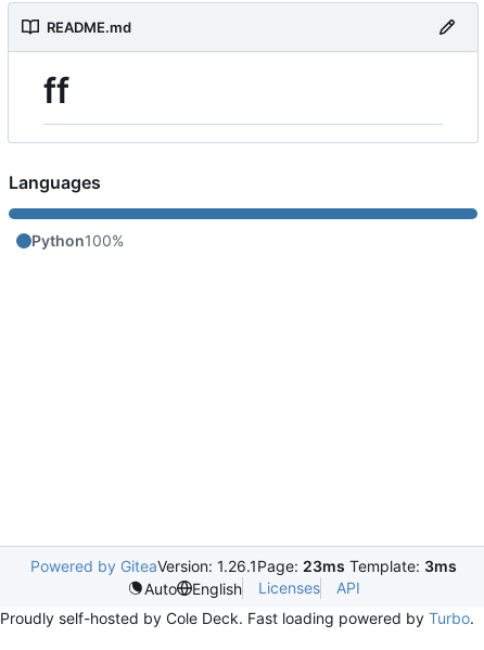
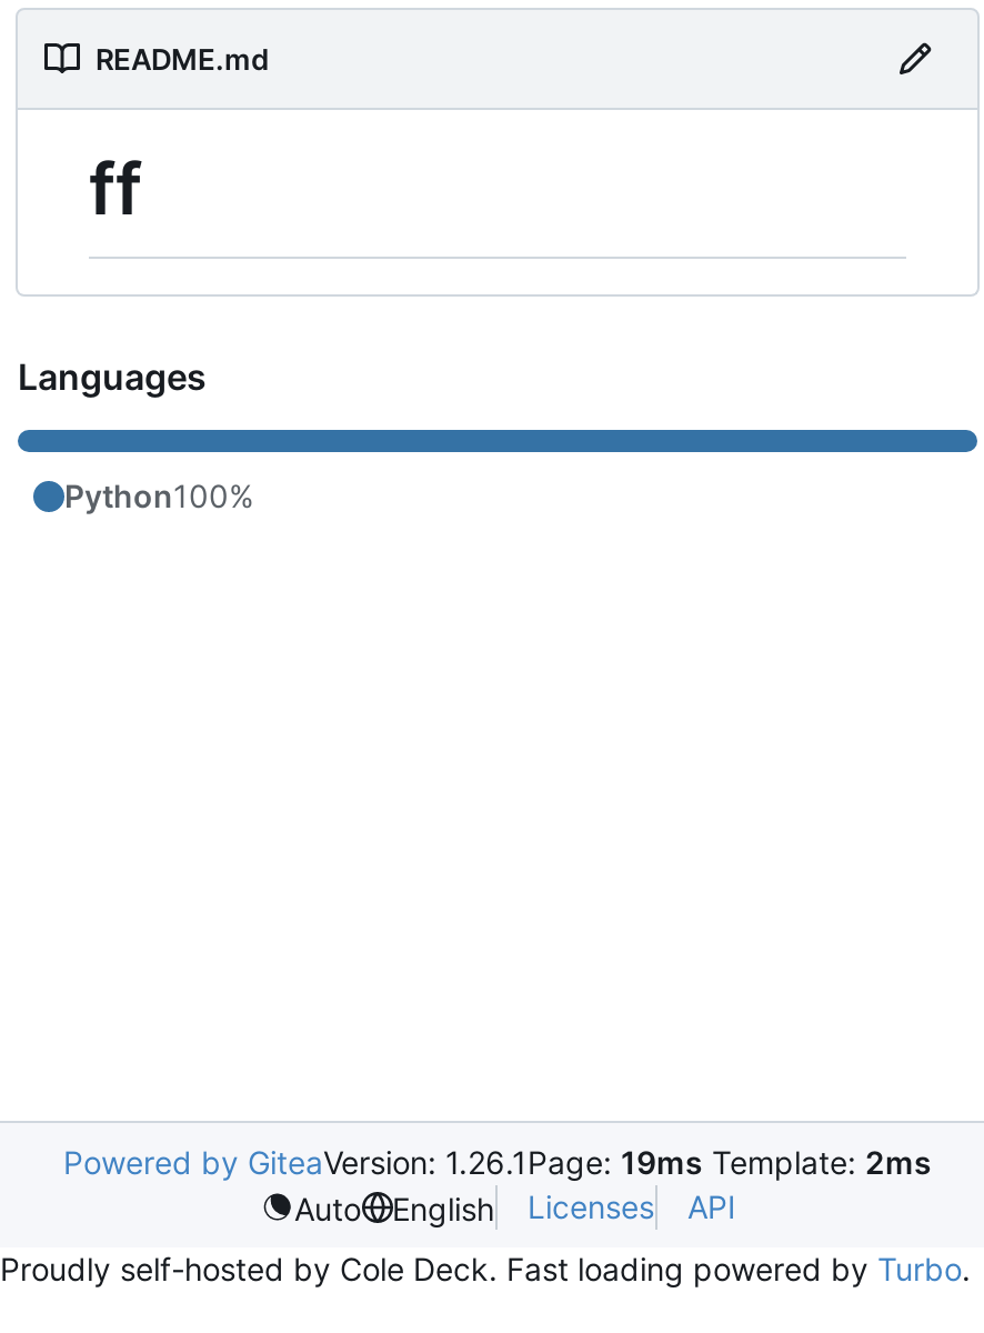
[30,557,456,575] Powered by GiteaVersion: 1.26.1 Page: 23ms Template: 3ms -> [63,1143,932,1181] Powered by GiteaVersion: 1.26.1 Page: 19ms Template: 2ms

